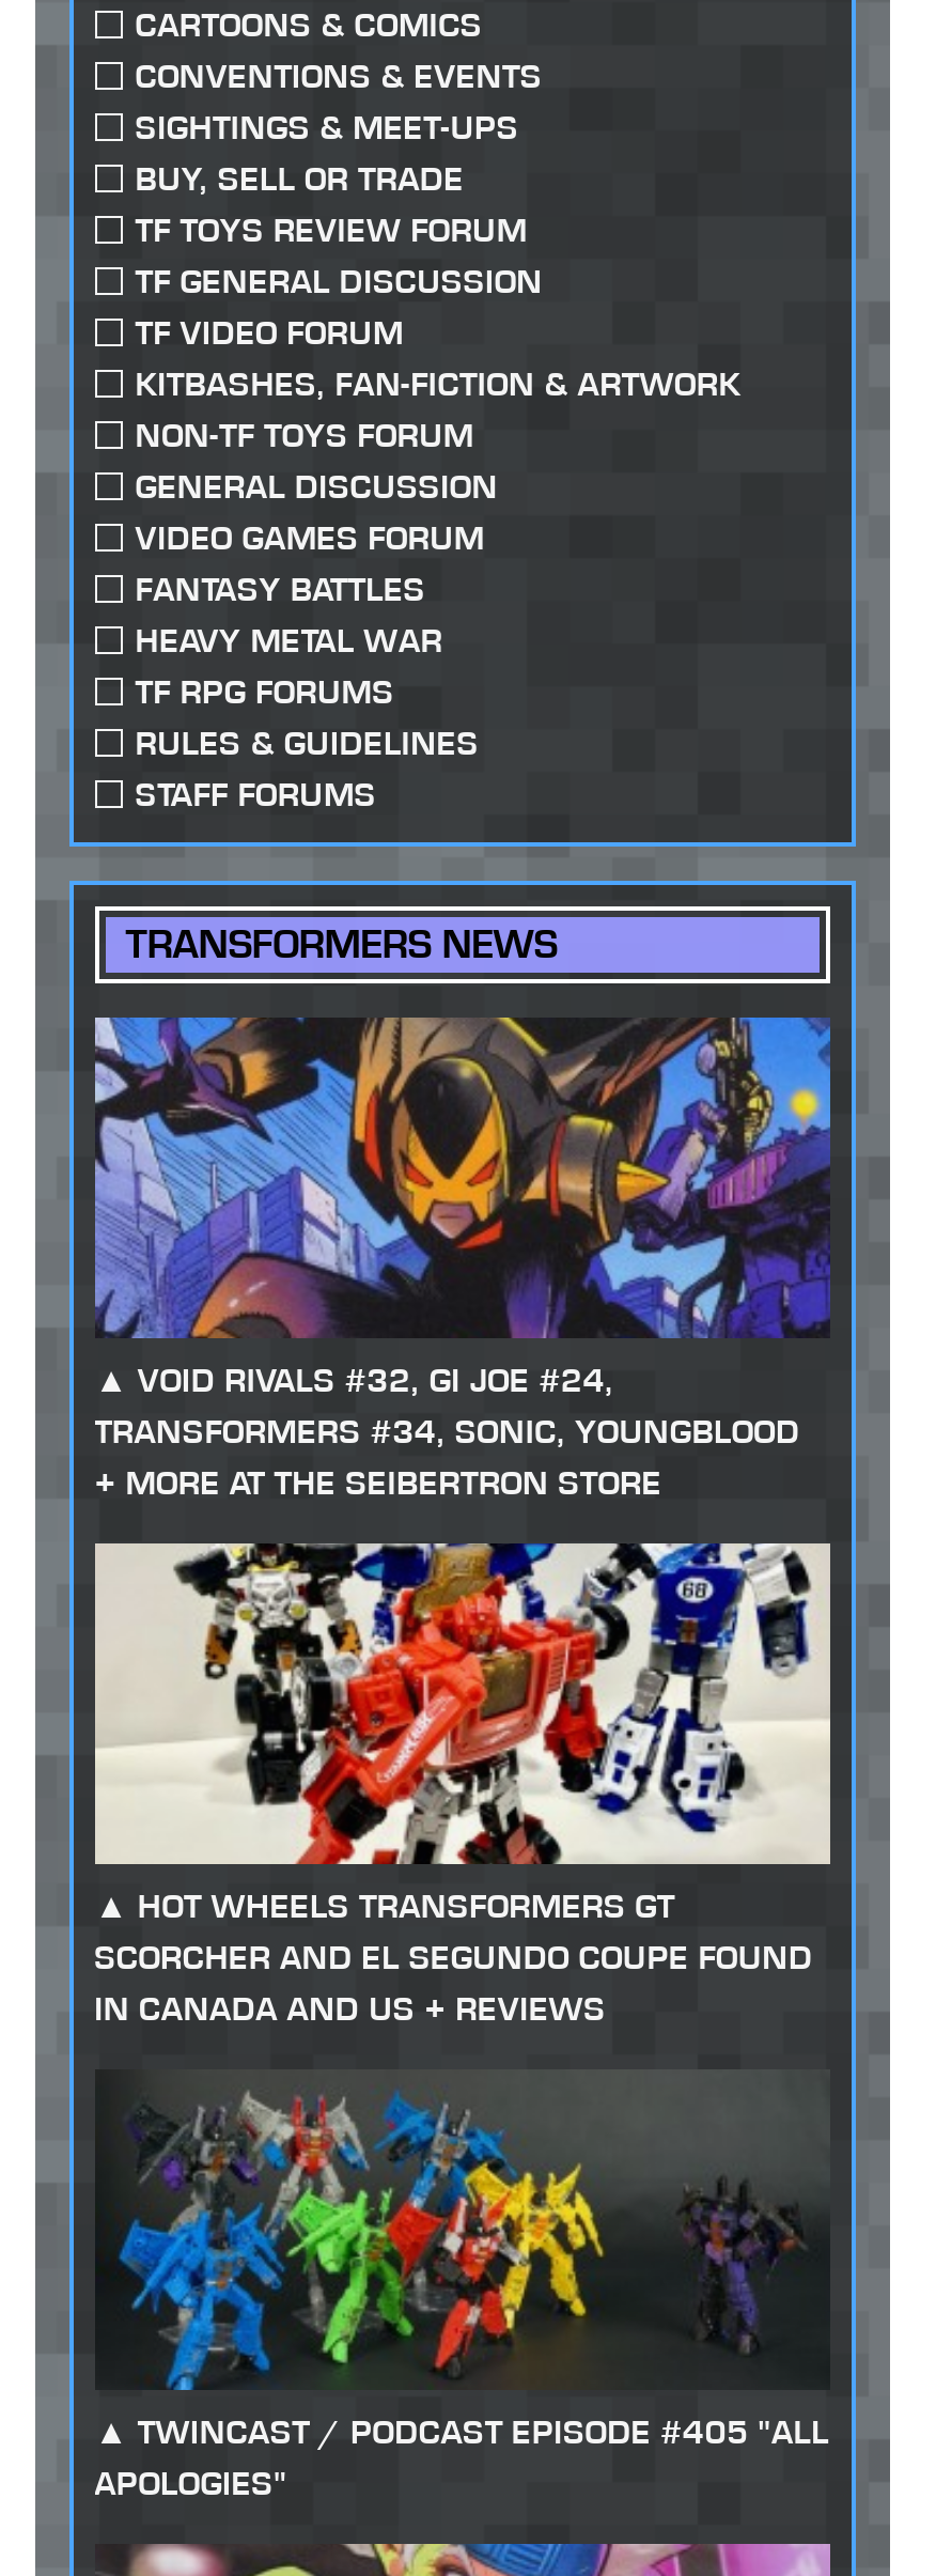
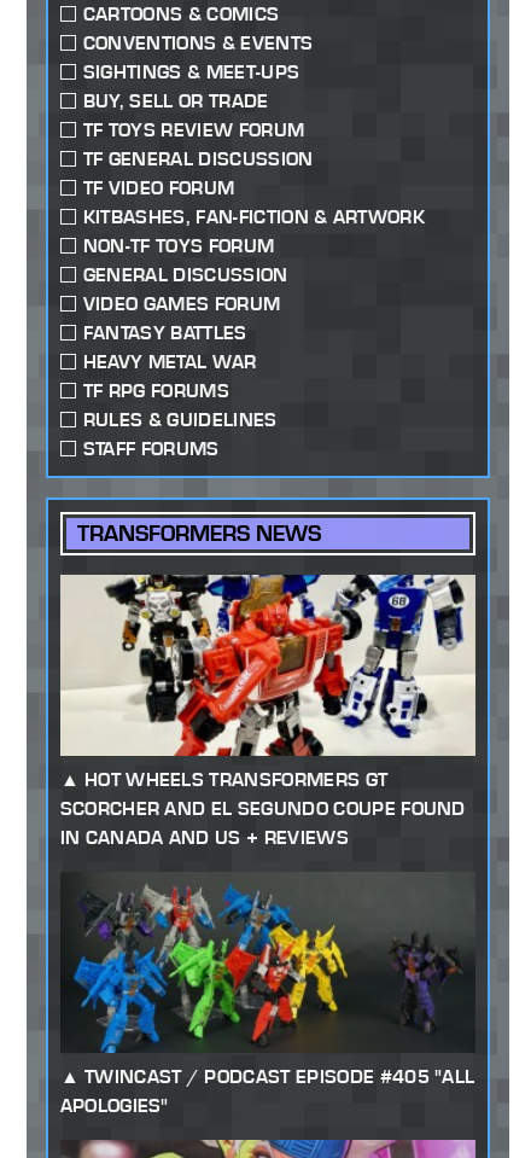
[93,1015,832,1503] [image] | VOID RIVALS #32, GI JOE #24, | TRANSFORMERS #34, SONIC, YOUNGBLOOD | + MORE AT THE SEIBERTRON STORE -> none

